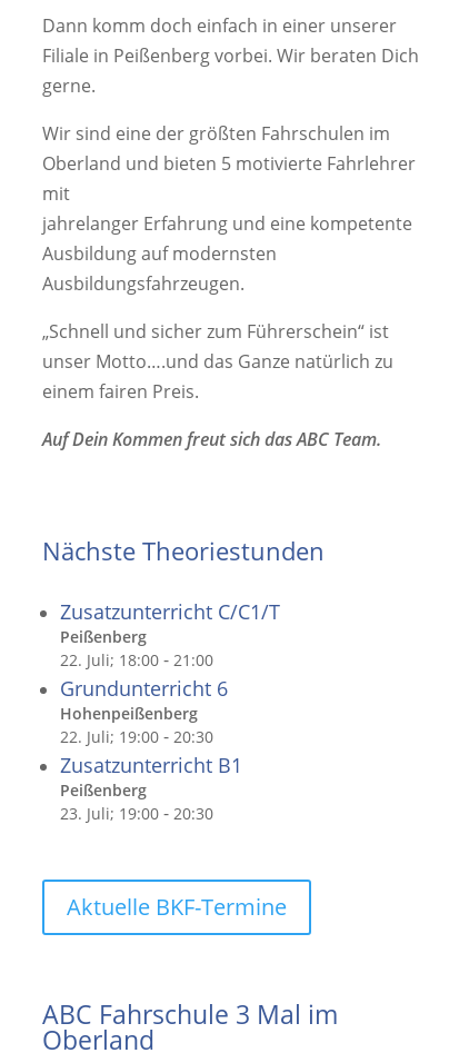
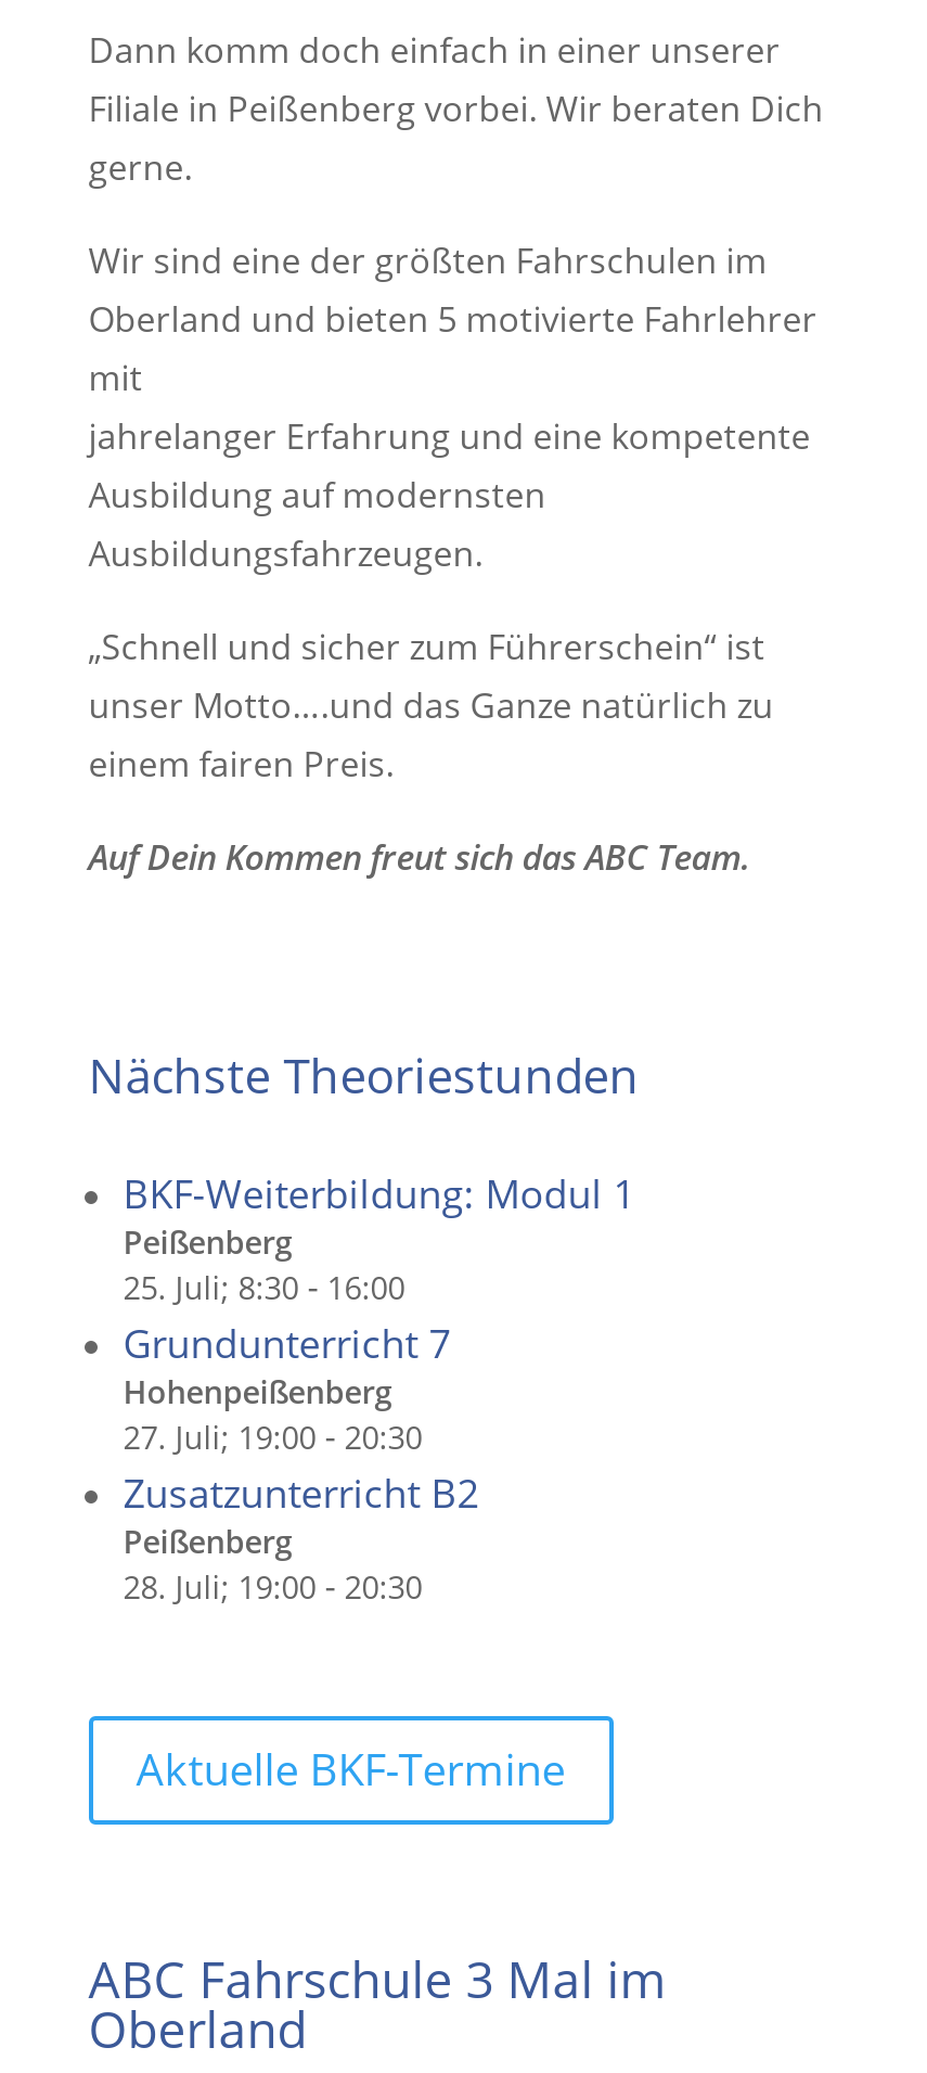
[60,598,280,625] Zusatzunterricht C/C1/T -> [123,1167,635,1219] BKF-Weiterbildung: Modul 1
[60,647,213,672] 22. Juli; 18:00 - 21:00 -> [123,1263,405,1310] 25. Juli; 8:30 - 16:00
[60,675,228,702] Grundunterricht 6 -> [123,1317,451,1369] Grundunterricht 7
[60,724,213,748] 22. Juli; 19:00 - 20:30 -> [123,1412,422,1460] 27. Juli; 19:00 - 20:30
[60,752,242,778] Zusatzunterricht B1 -> [123,1467,479,1519] Zusatzunterricht B2
[60,801,213,825] 23. Juli; 19:00 - 20:30 -> [123,1562,422,1610] 28. Juli; 19:00 - 20:30

